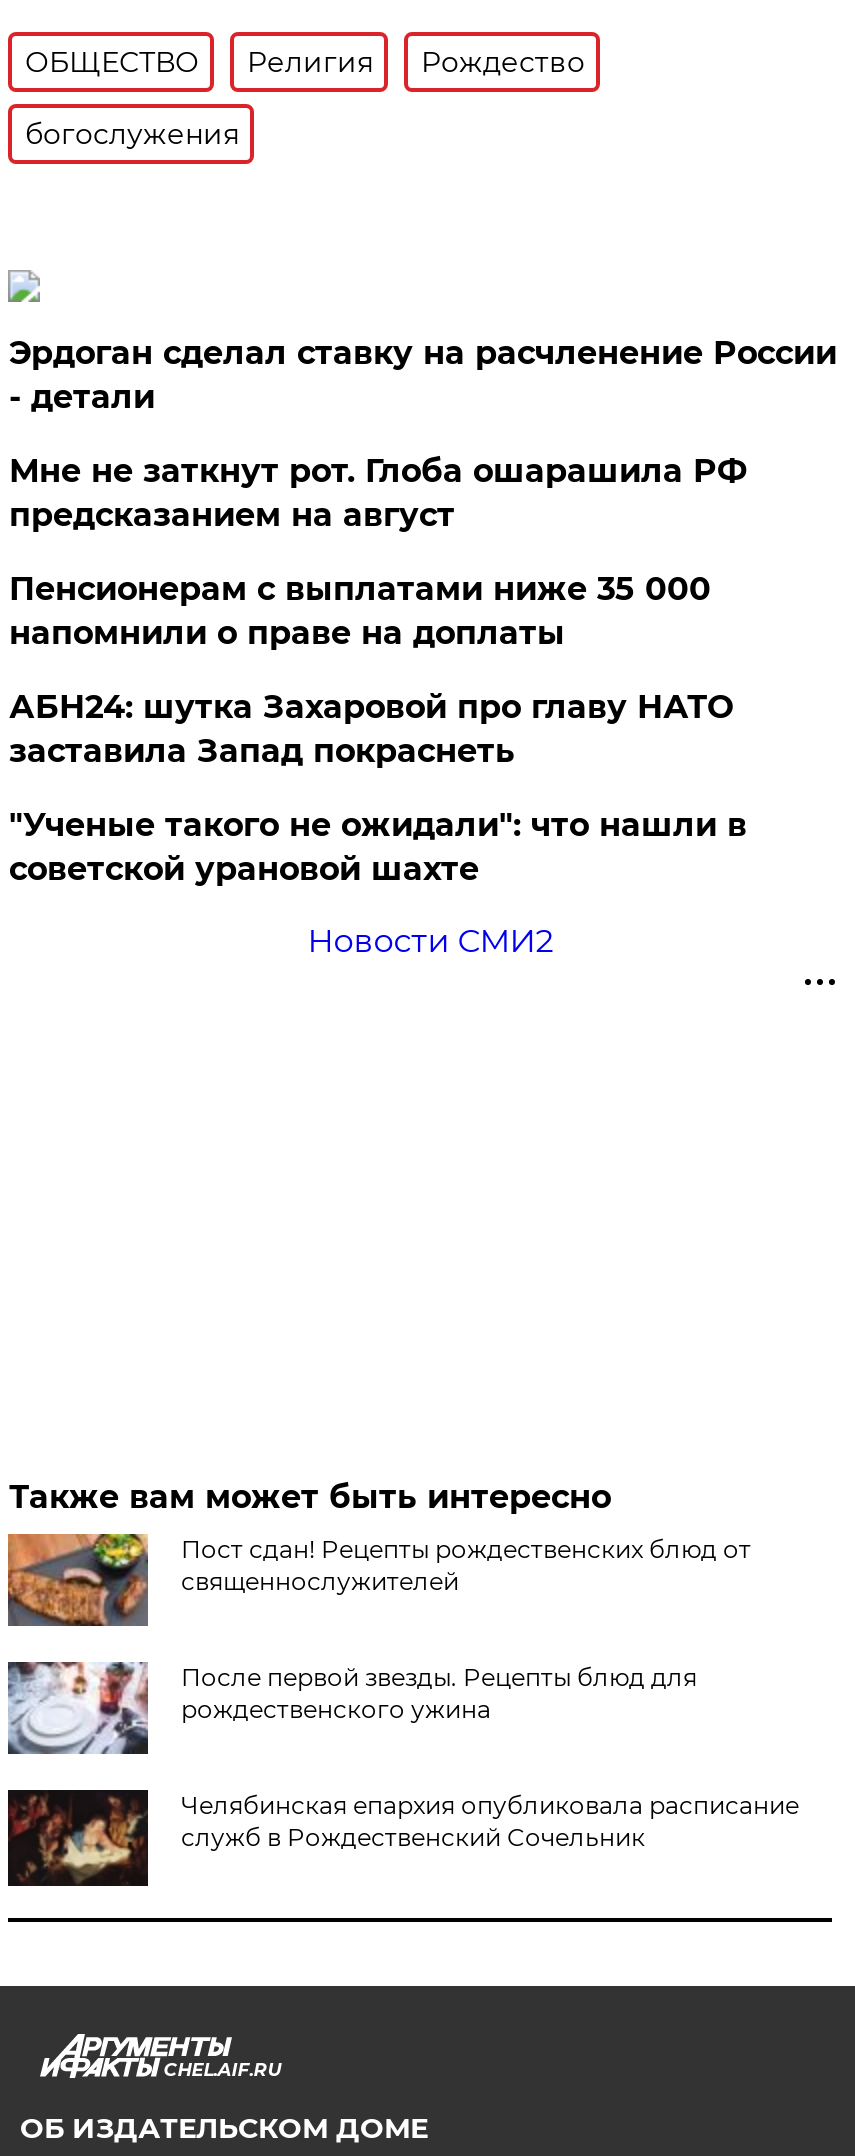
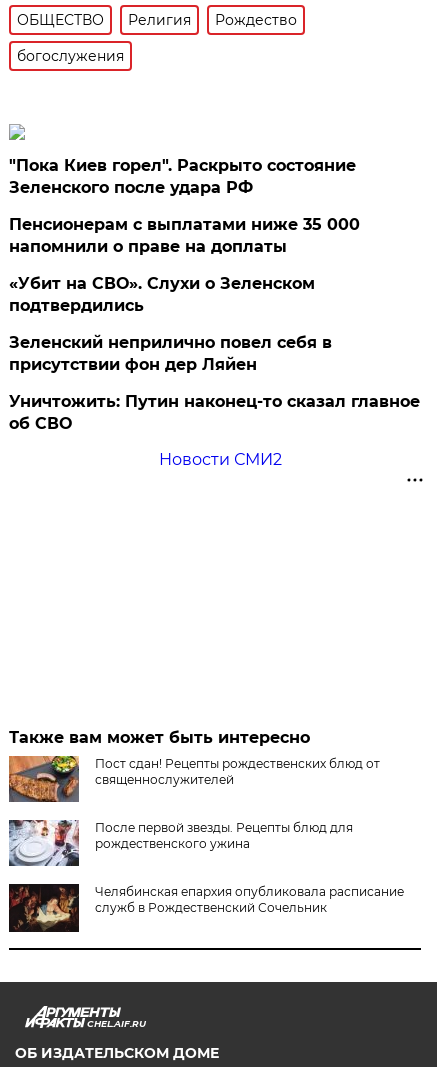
[9,334,837,534] Эрдоган сделал ставку на расчленение России | - детали | Мне не заткнут рот. Глоба ошарашила РФ | предсказанием на август -> [9,156,356,197] "Пока Киев горел". Раскрыто состояние | Зеленского после удара РФ
moved [9,570,711,652] -> [9,215,360,256]: Пенсионерам с выплатами ниже 35 000 | напомнили о праве на доплаты
[9,688,747,888] АБН24: шутка Захаровой про главу НАТО | заставила Запад покраснеть | "Ученые такого не ожидали": что нашли в | советской урановой шахте -> [9,274,420,433] «Убит на СВО». Слухи о Зеленском | подтвердились | Зеленский неприлично повел cебя в | присутствии фон дер Ляйен | Уничтожить: Путин наконец-то сказал главное | об СВО

